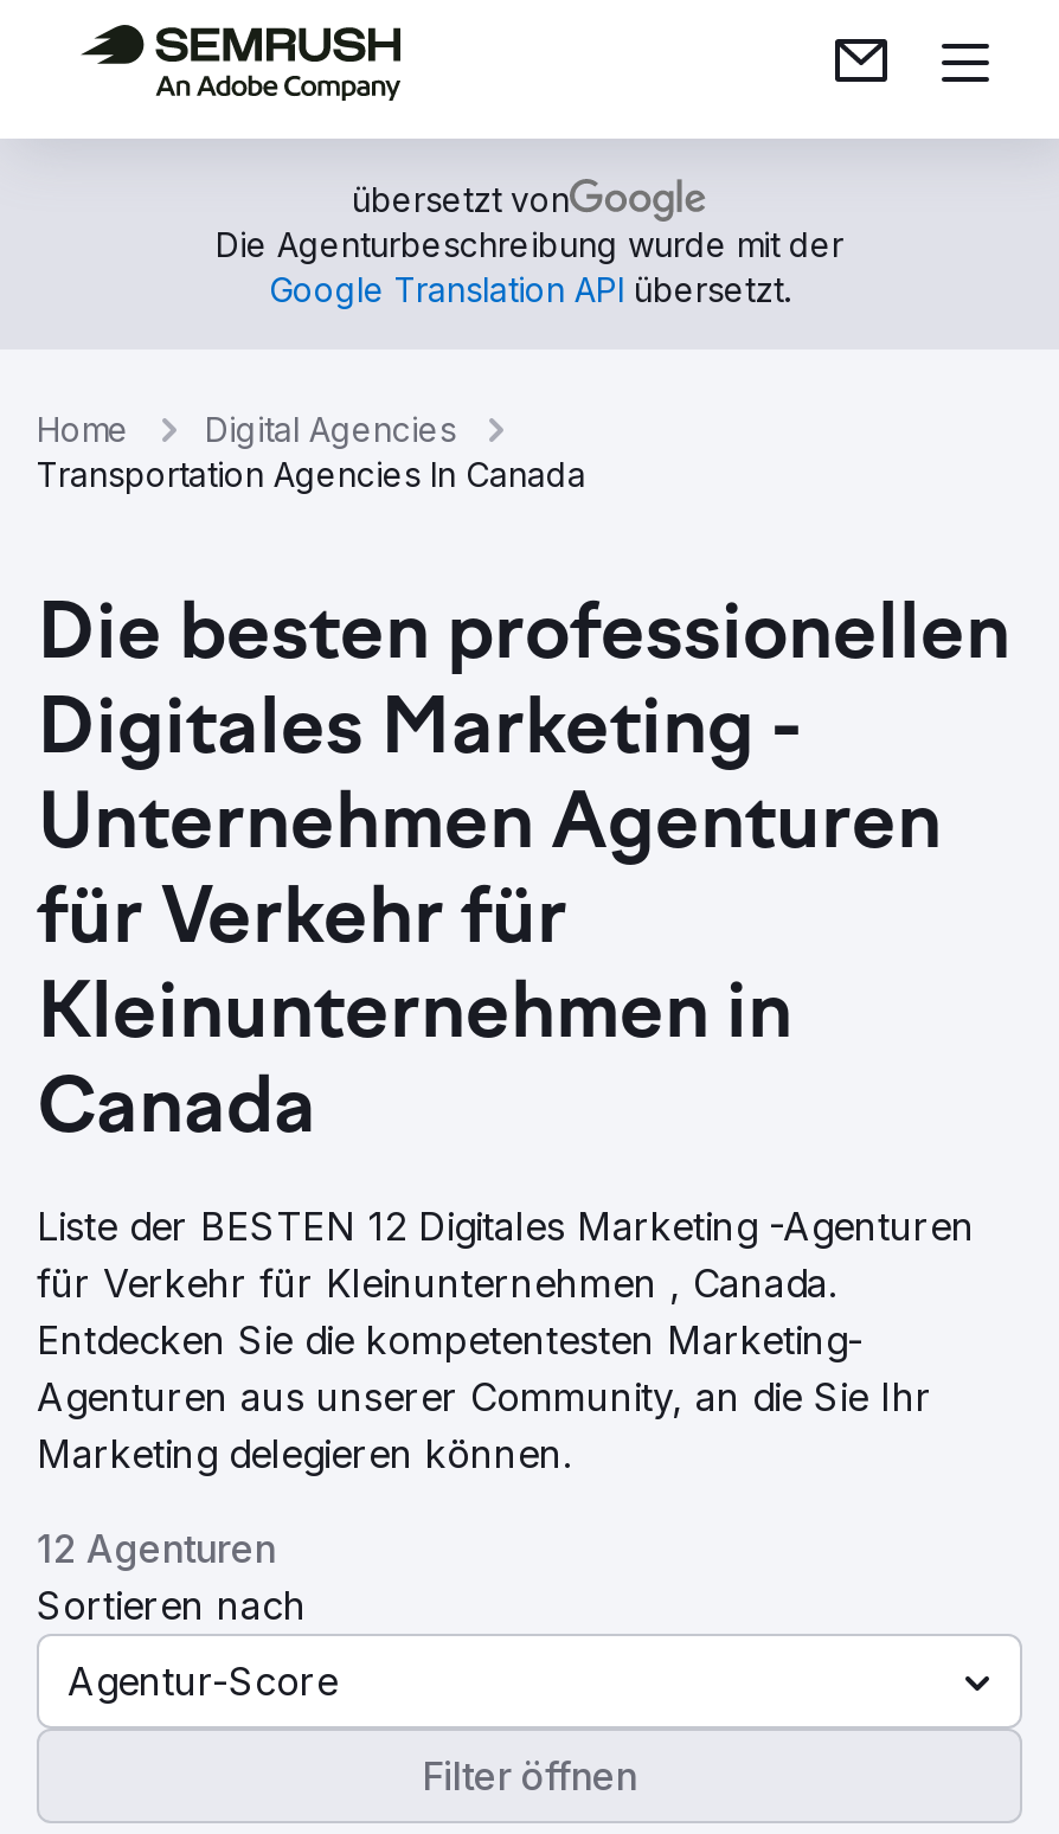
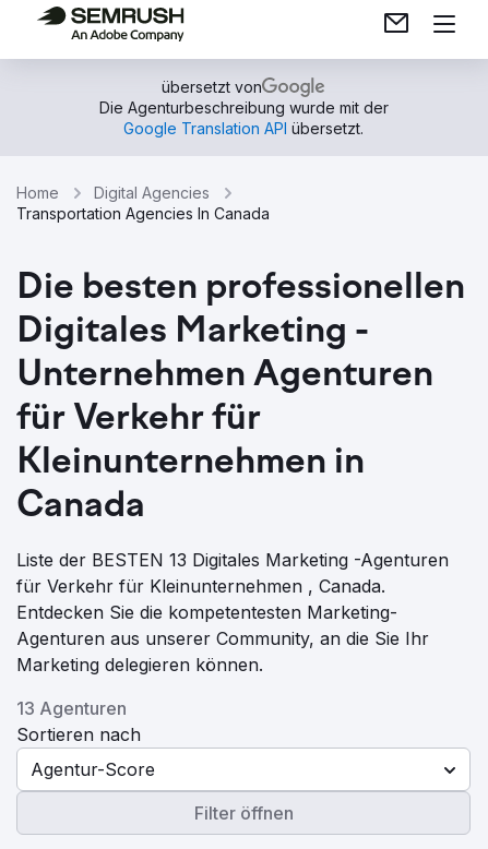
[37,1203,975,1250] Liste der BESTEN 12 Digitales Marketing -Agenturen -> [16,549,449,571] Liste der BESTEN 13 Digitales Marketing -Agenturen
[37,1525,276,1572] 12 Agenturen -> [16,697,127,719] 13 Agenturen

